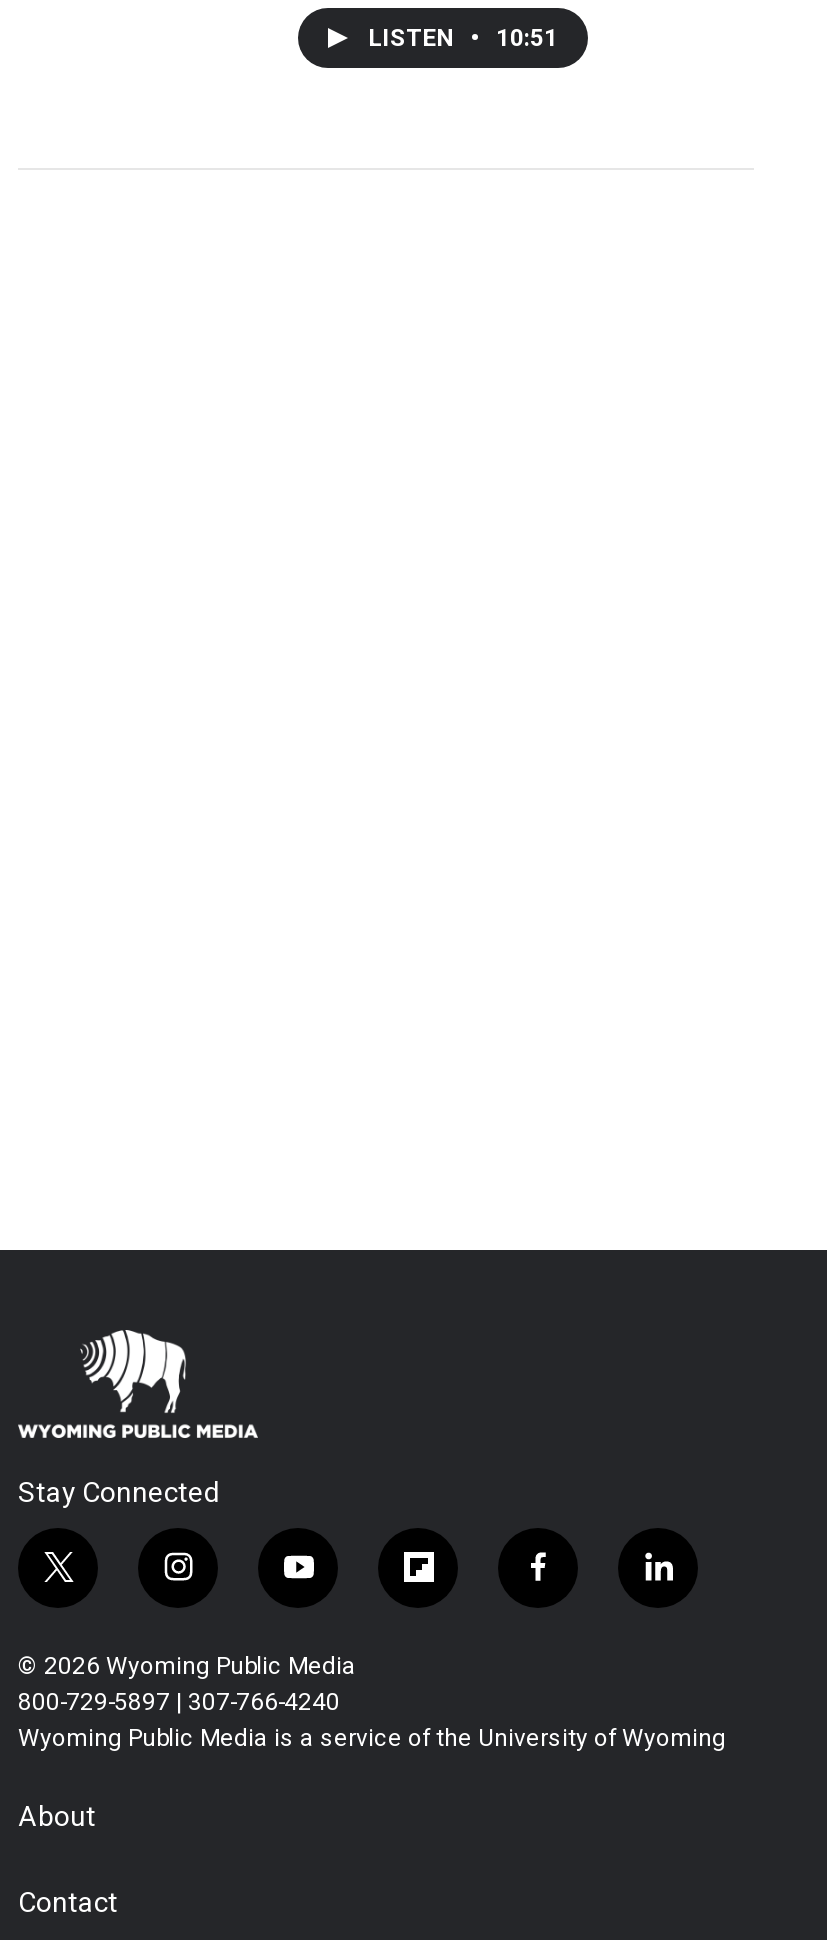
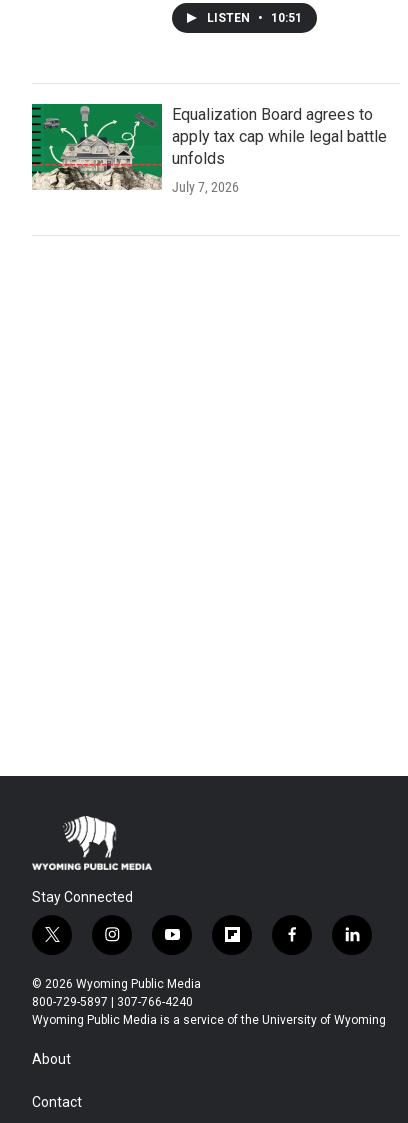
none -> [31,103,387,195] [image] | Equalization Board agrees to | apply tax cap while legal battle | unfolds | July 7, 2026

